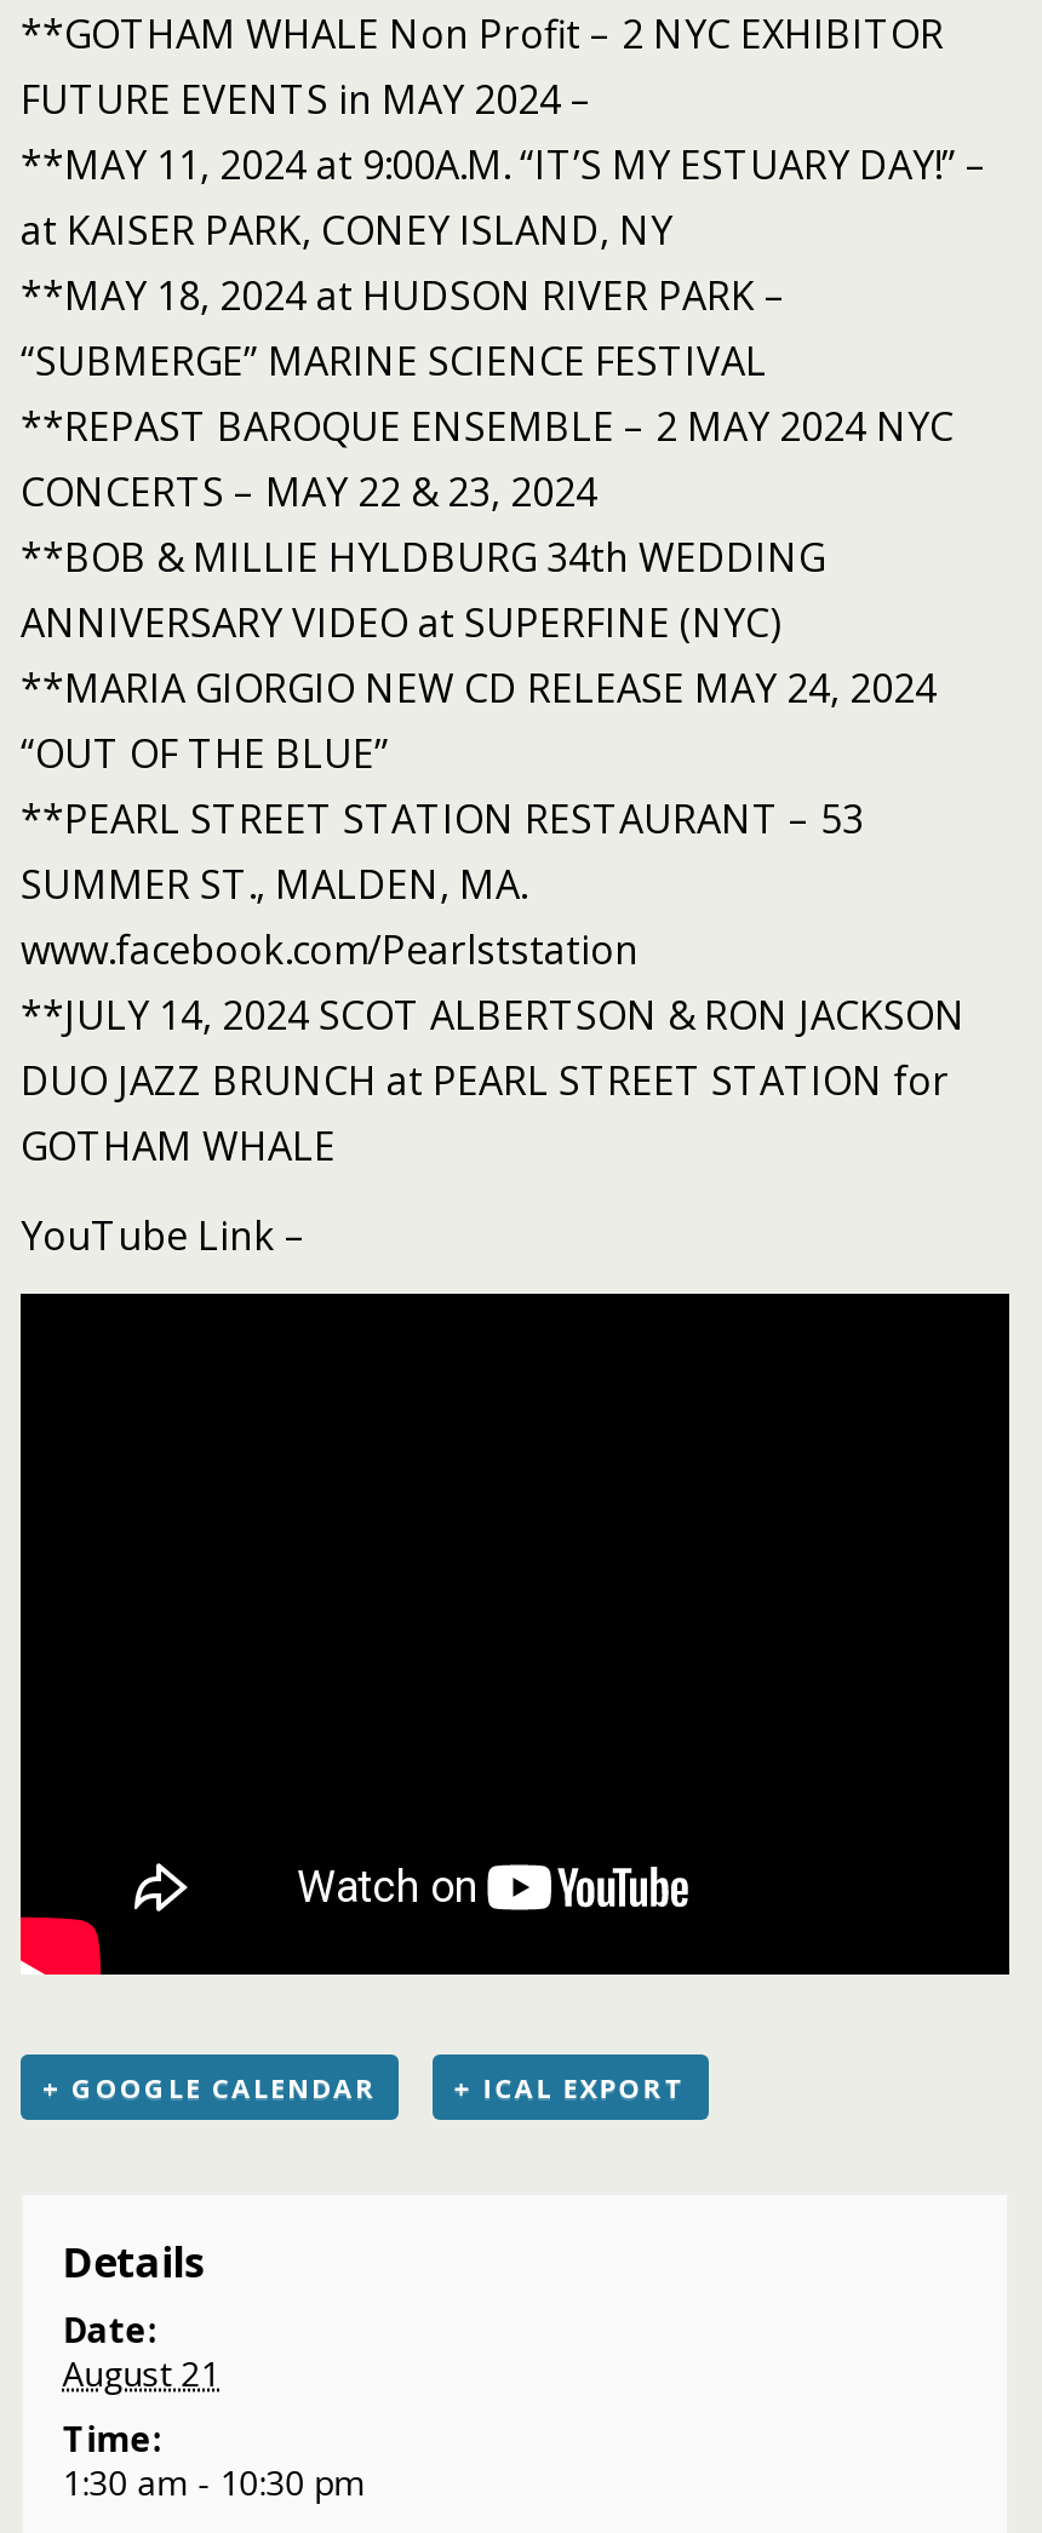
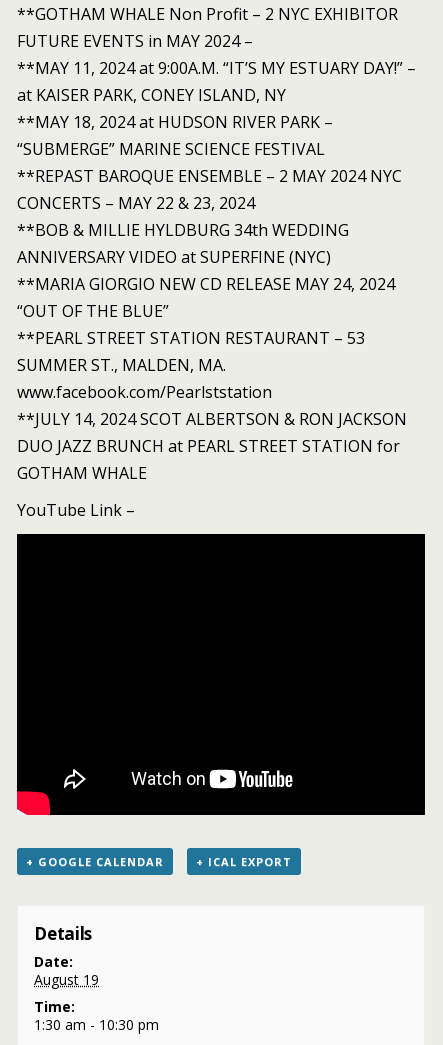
[62,2350,220,2396] August 21 -> [34,970,99,989] August 19

